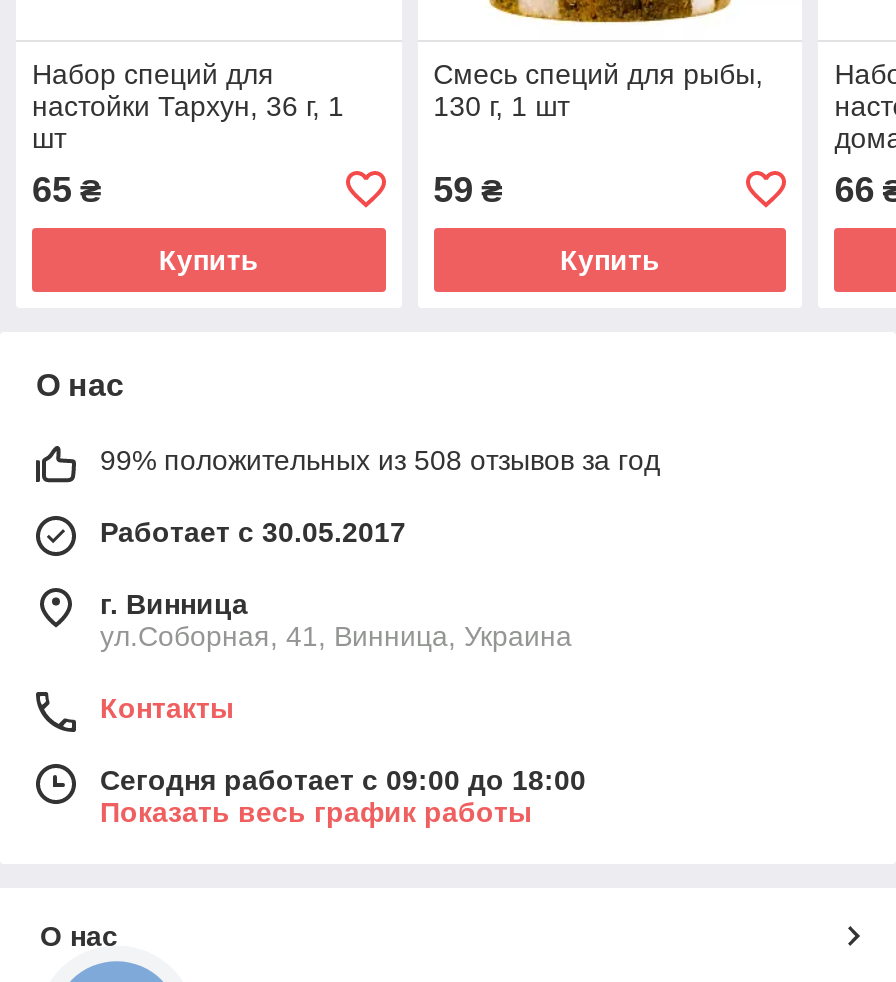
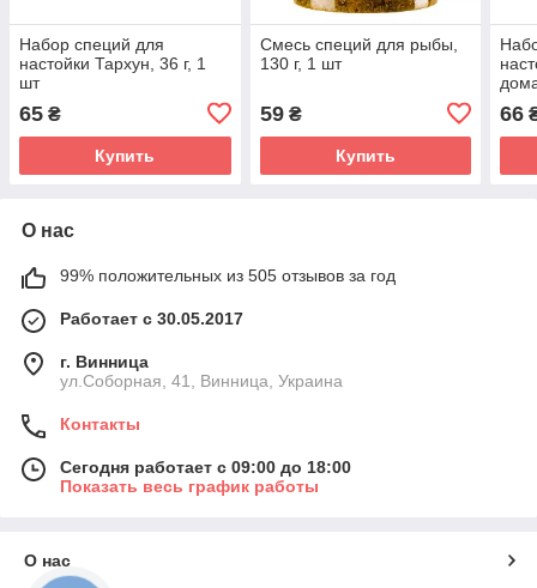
[100,444,660,476] 99% положительных из 508 отзывов за год -> [60,266,396,285] 99% положительных из 505 отзывов за год

